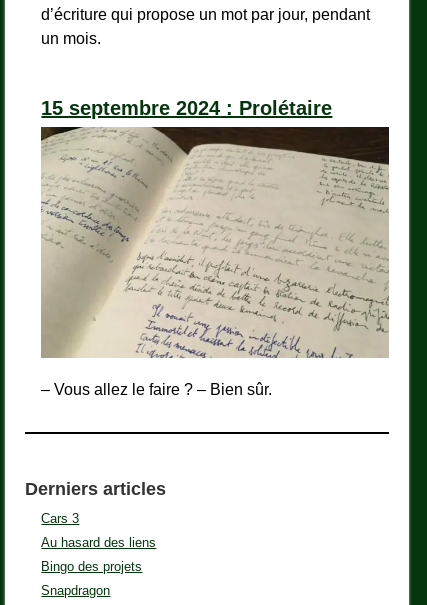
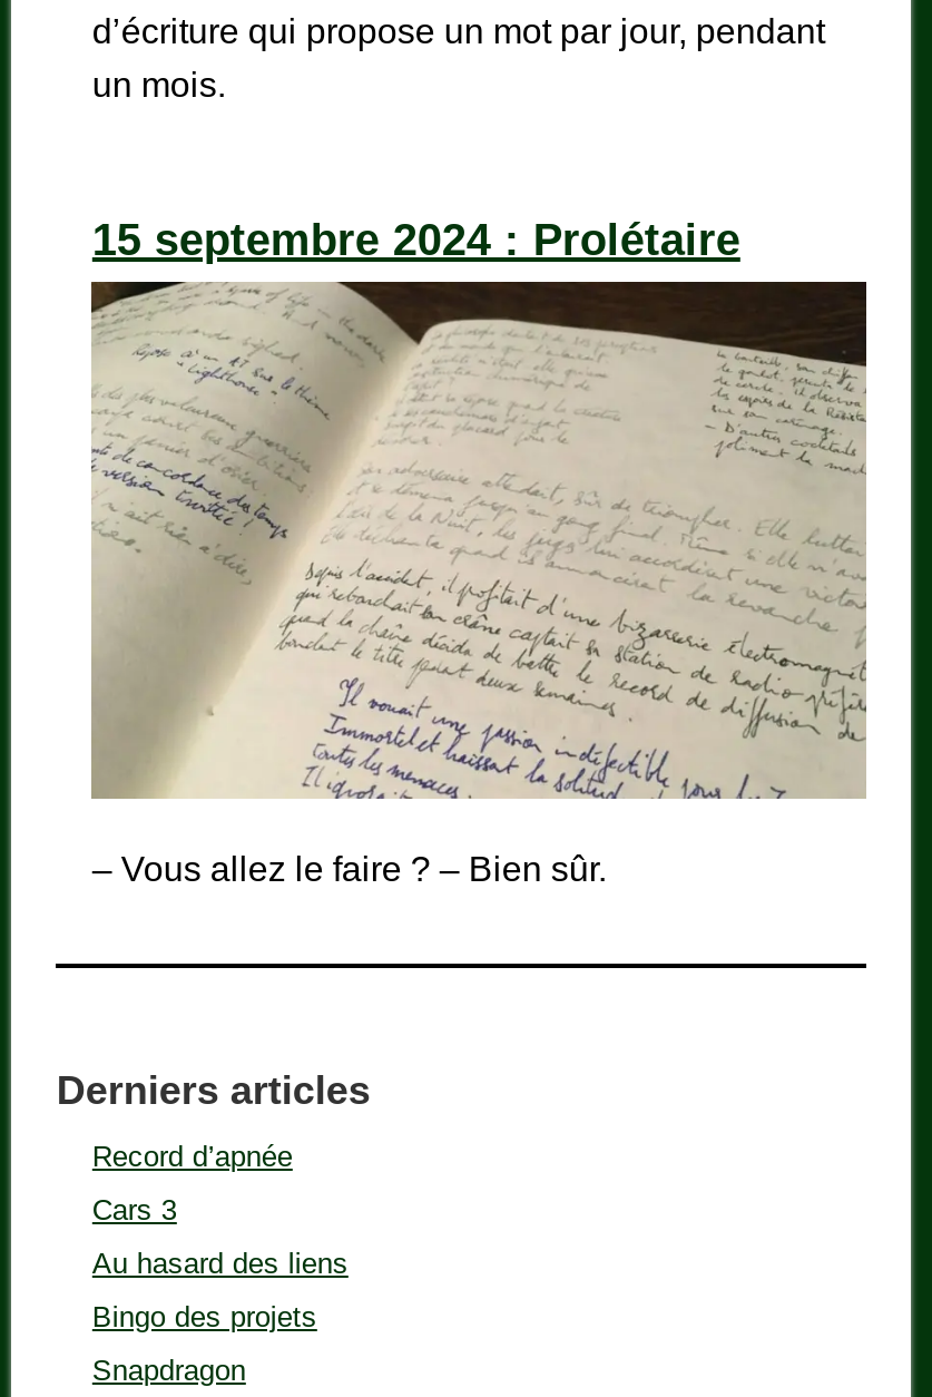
none -> [92,1139,293,1172] Record d’apnée

